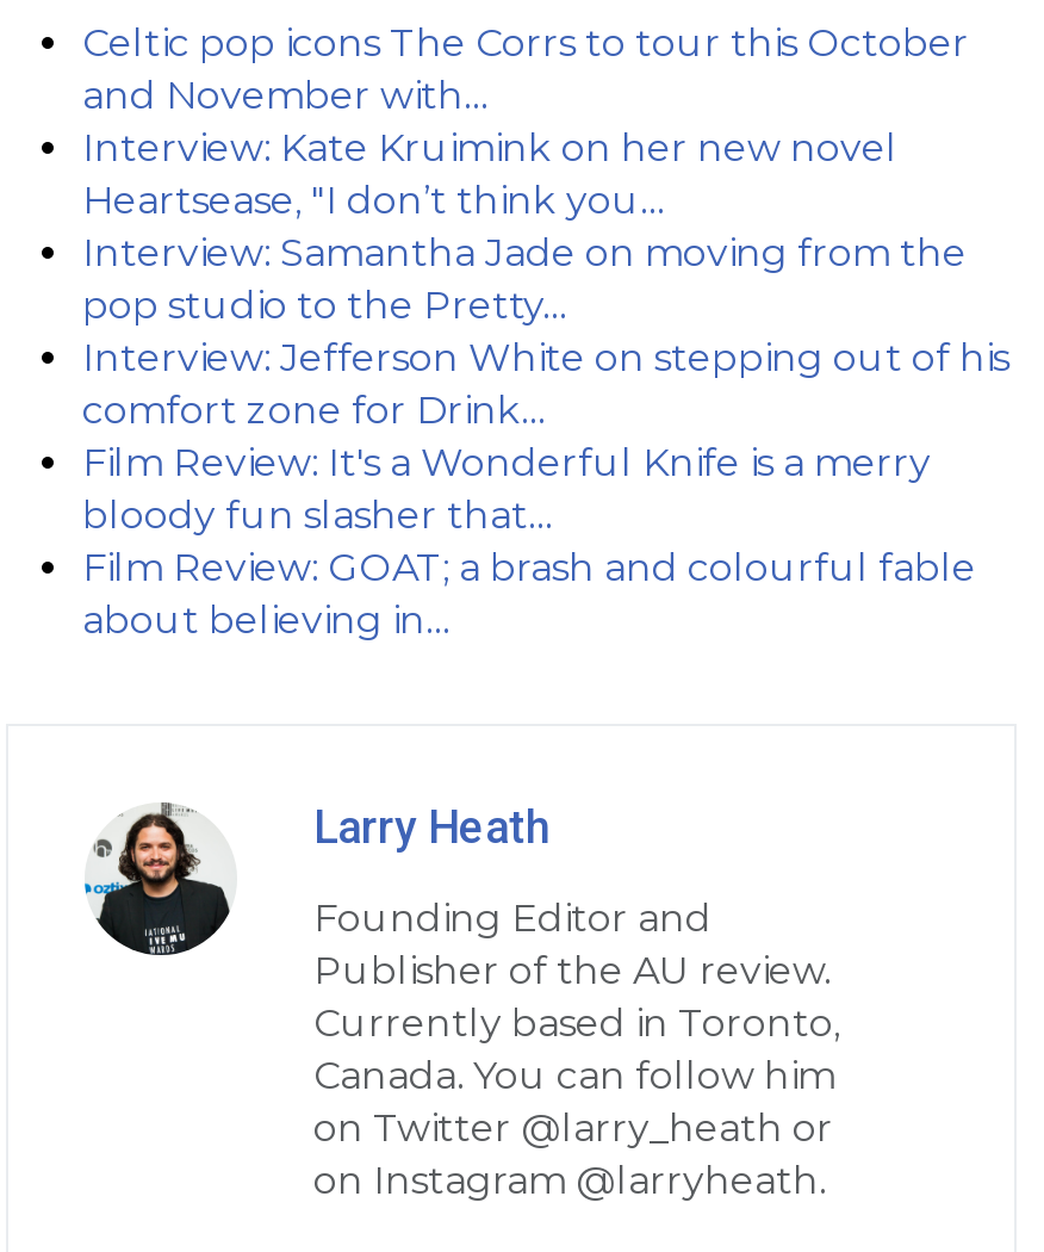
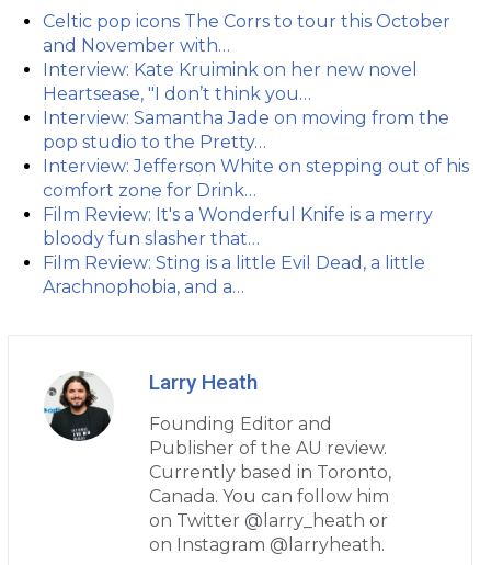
[82,546,976,644] Film Review: GOAT; a brash and colourful fable | about believing in… -> [43,253,425,298] Film Review: Sting is a little Evil Dead, a little | Arachnophobia, and a…

